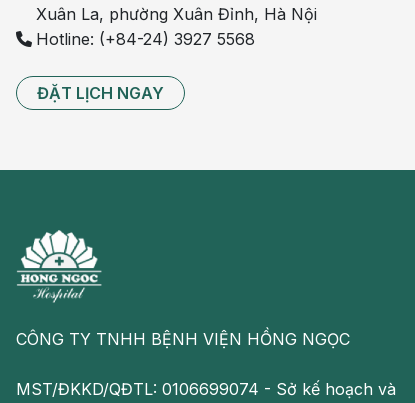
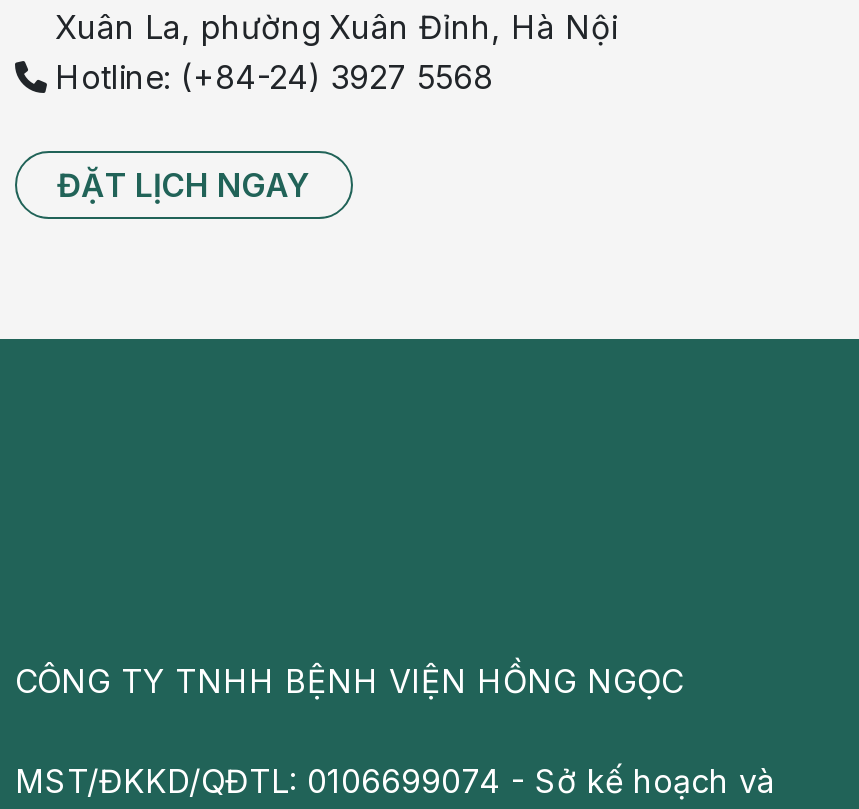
[16,229,102,303] [image] -> none

